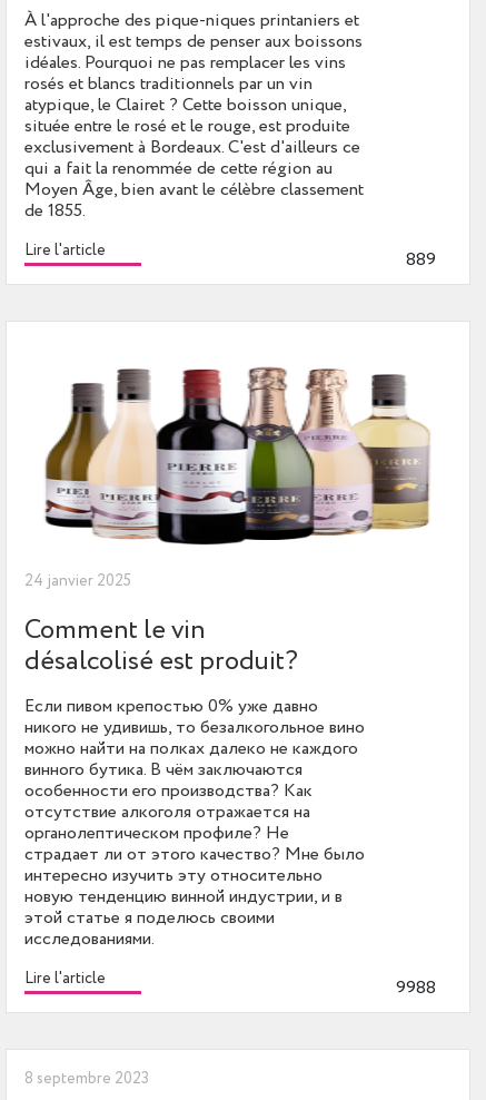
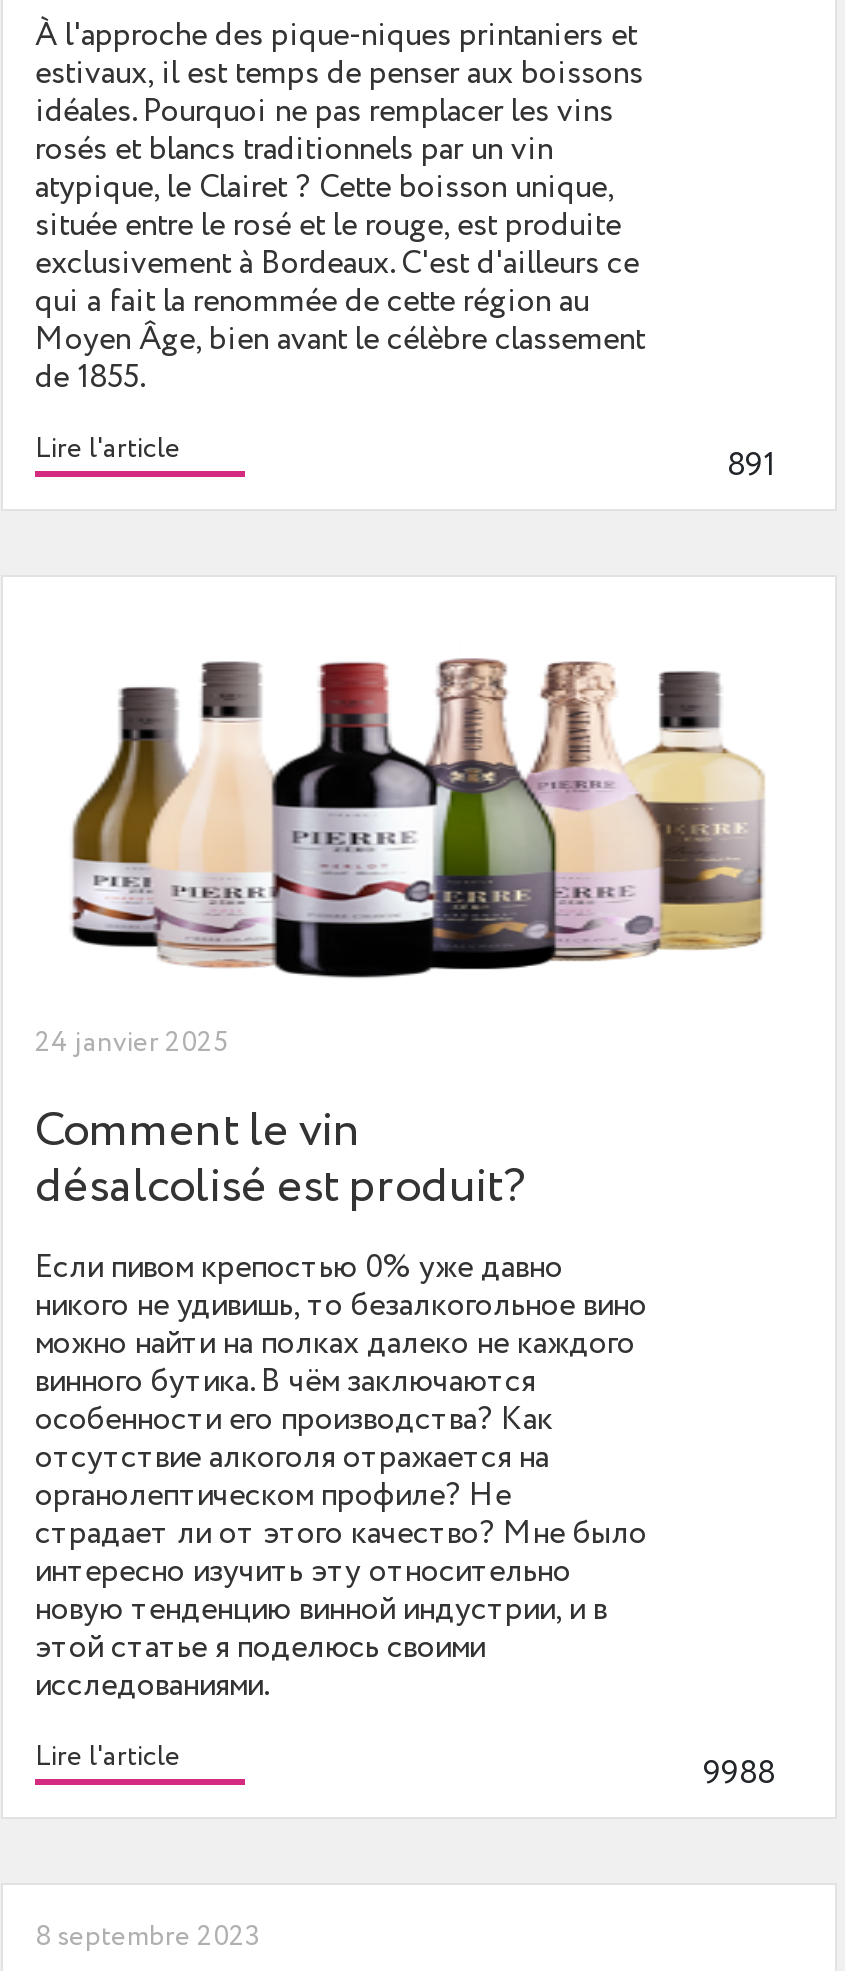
[406,247,436,273] 889 -> [727,443,775,489] 891

